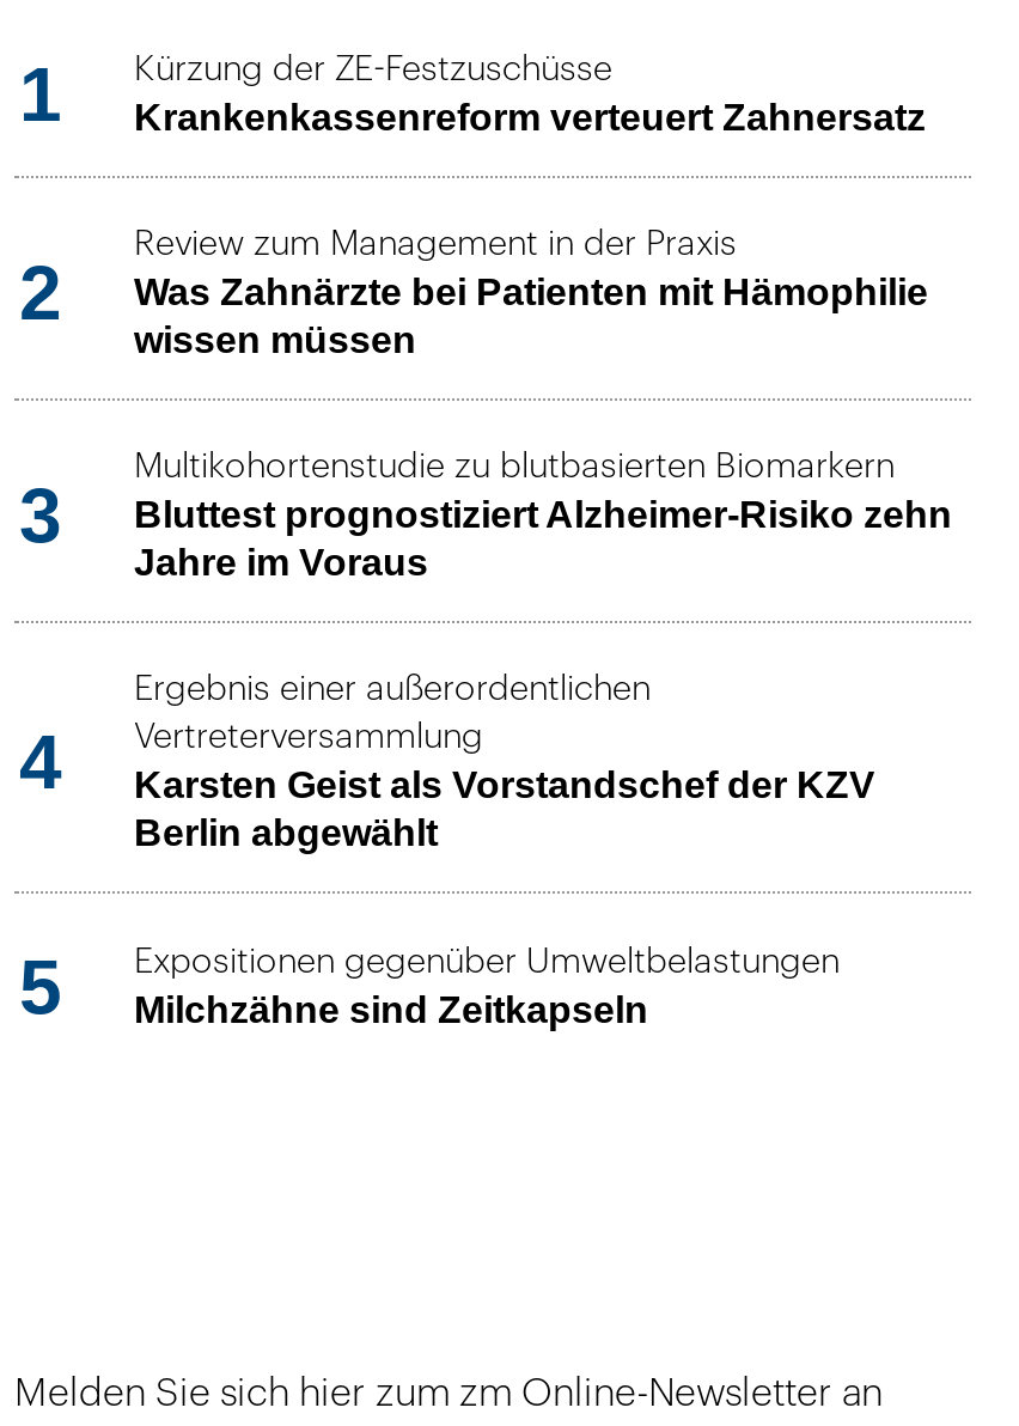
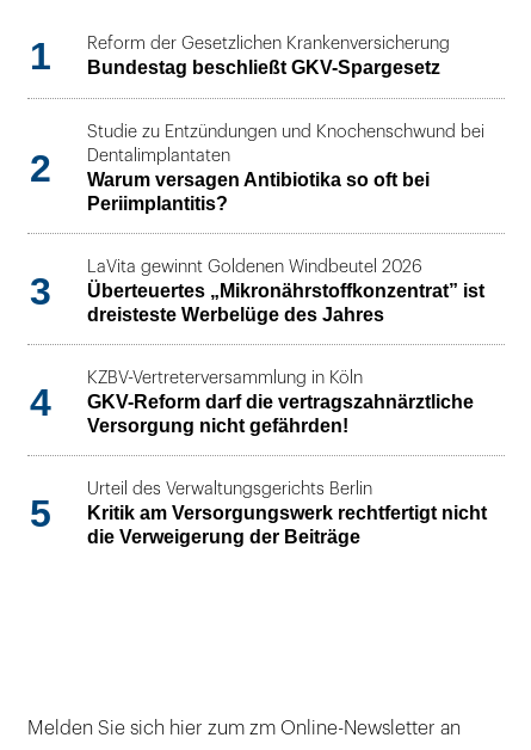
[134,50,926,136] Kürzung der ZE-Festzuschüsse | Krankenkassenreform verteuert Zahnersatz -> [87,35,450,78] Reform der Gesetzlichen Krankenversicherung | Bundestag beschließt GKV-Spargesetz
[134,226,928,360] Review zum Management in der Praxis | Was Zahnärzte bei Patienten mit Hämophilie | wissen müssen -> [87,122,484,213] Studie zu Entzündungen und Knochenschwund bei | Dentalimplantaten | Warum versagen Antibiotika so oft bei | Periimplantitis?
[134,449,952,583] Multikohortenstudie zu blutbasierten Biomarkern | Bluttest prognostiziert Alzheimer-Risiko zehn | Jahre im Voraus -> [87,257,484,324] LaVita gewinnt Goldenen Windbeutel 2026 | Überteuertes „Mikronährstoffkonzentrat” ist | dreisteste Werbelüge des Jahres
[134,671,875,853] Ergebnis einer außerordentlichen | Vertreterversammlung | Karsten Geist als Vorstandschef der KZV | Berlin abgewählt -> [87,368,474,435] KZBV-Vertreterversammlung in Köln | GKV-Reform darf die vertragszahnärztliche | Versorgung nicht gefährden!
[134,943,840,1029] Expositionen gegenüber Umweltbelastungen | Milchzähne sind Zeitkapseln -> [87,479,487,546] Urteil des Verwaltungsgerichts Berlin | Kritik am Versorgungswerk rechtfertigt nicht | die Verweigerung der Beiträge

